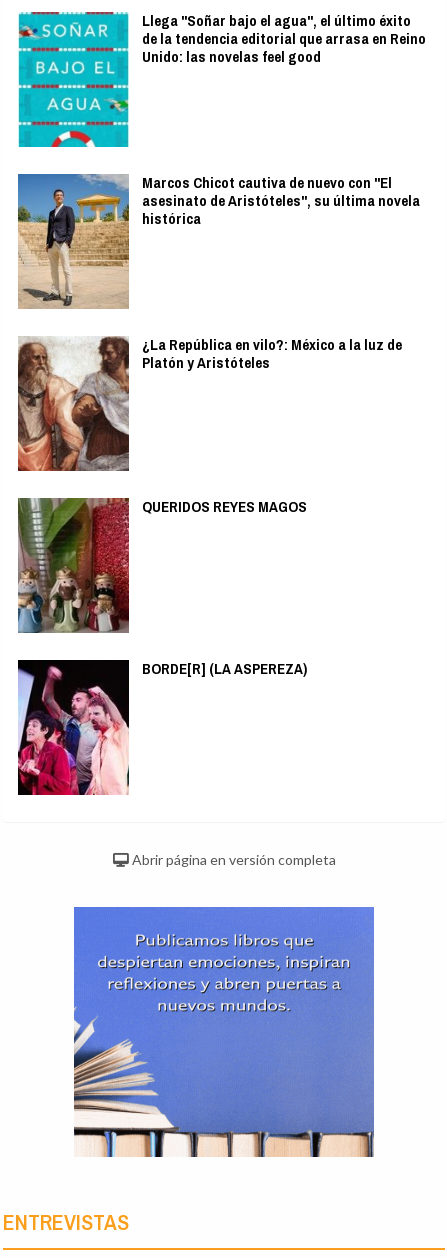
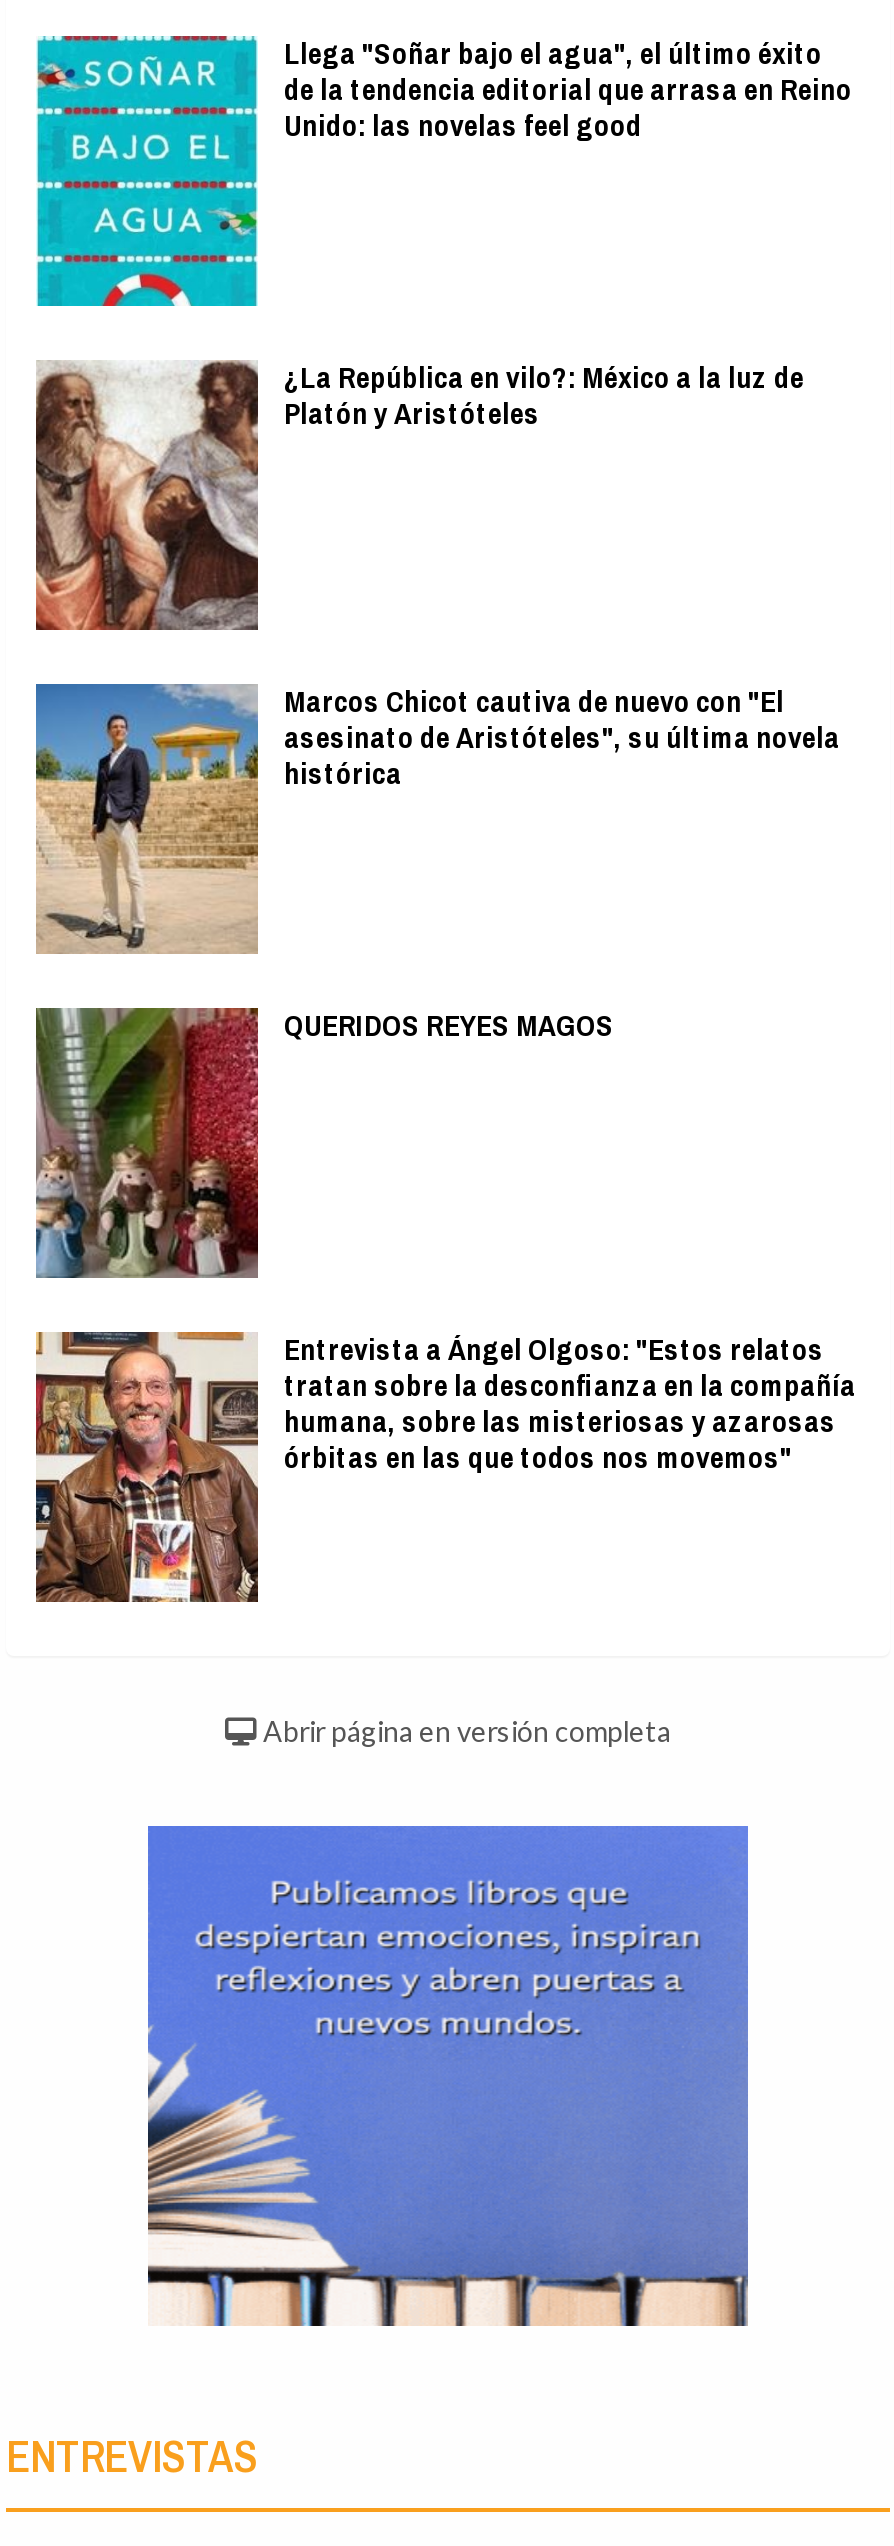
moved [16,172,420,310] -> [32,680,840,955]: [image] | Marcos Chicot cautiva de nuevo con "El | asesinato de Aristóteles", su última novela | histórica
moved [18,334,402,471] -> [34,356,804,631]: [image] | ¿La República en vilo?: México a la luz de | Platón y Aristóteles
[17,658,307,796] [image] | BORDE[R] (LA ASPEREZA) -> [34,1328,856,1605] [image] | Entrevista a Ángel Olgoso: "Estos relatos | tratan sobre la desconfianza en la compañía | humana, sobre las misteriosas y azarosas | órbitas en las que todos nos movemos"

